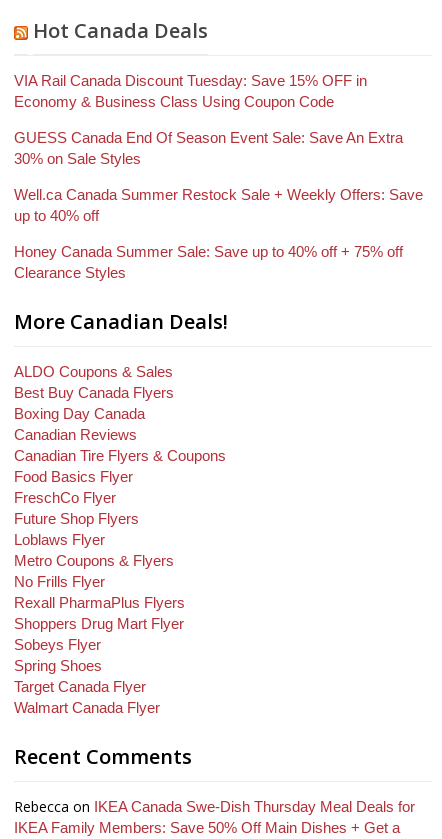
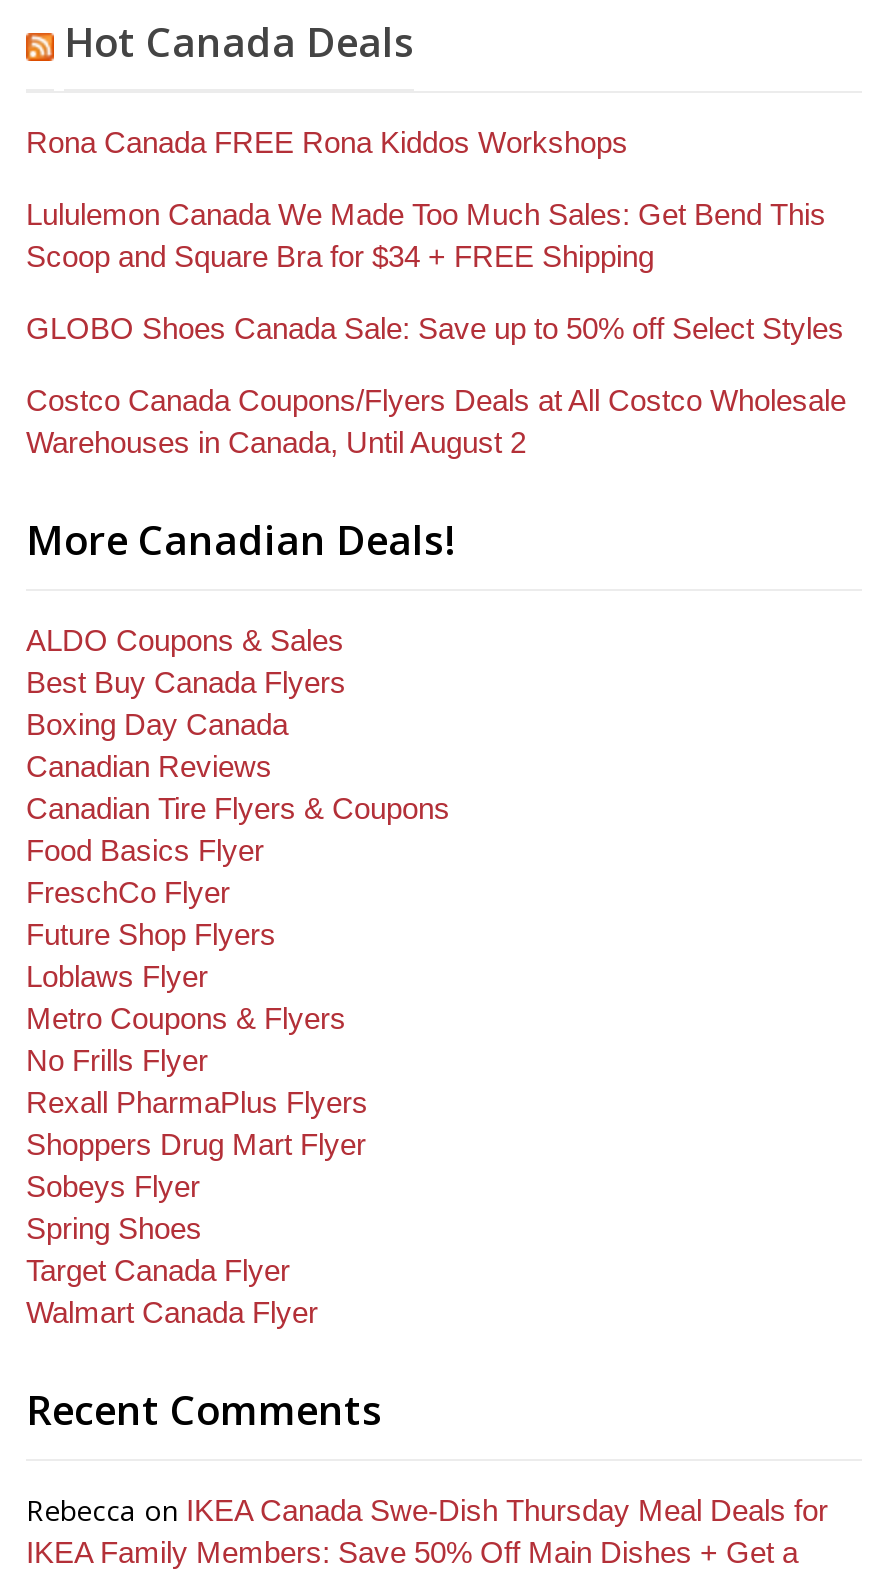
[14,72,367,110] VIA Rail Canada Discount Tuesday: Save 15% OFF in | Economy & Business Class Using Coupon Code -> [26,125,628,159] Rona Canada FREE Rona Kiddos Workshops
[14,129,403,167] GUESS Canada End Of Season Event Sale: Save An Extra | 30% on Sale Styles -> [26,197,826,273] Lululemon Canada We Made Too Much Sales: Get Bend This | Scoop and Square Bra for $34 + FREE Shipping
[14,186,423,224] Well.ca Canada Summer Restock Sale + Weekly Offers: Save | up to 40% off -> [26,311,844,345] GLOBO Shoes Canada Sale: Save up to 50% off Select Styles
[14,243,403,281] Honey Canada Summer Sale: Save up to 40% off + 75% off | Clearance Styles -> [26,383,846,459] Costco Canada Coupons/Flyers Deals at All Costco Wholesale | Warehouses in Canada, Until August 2

